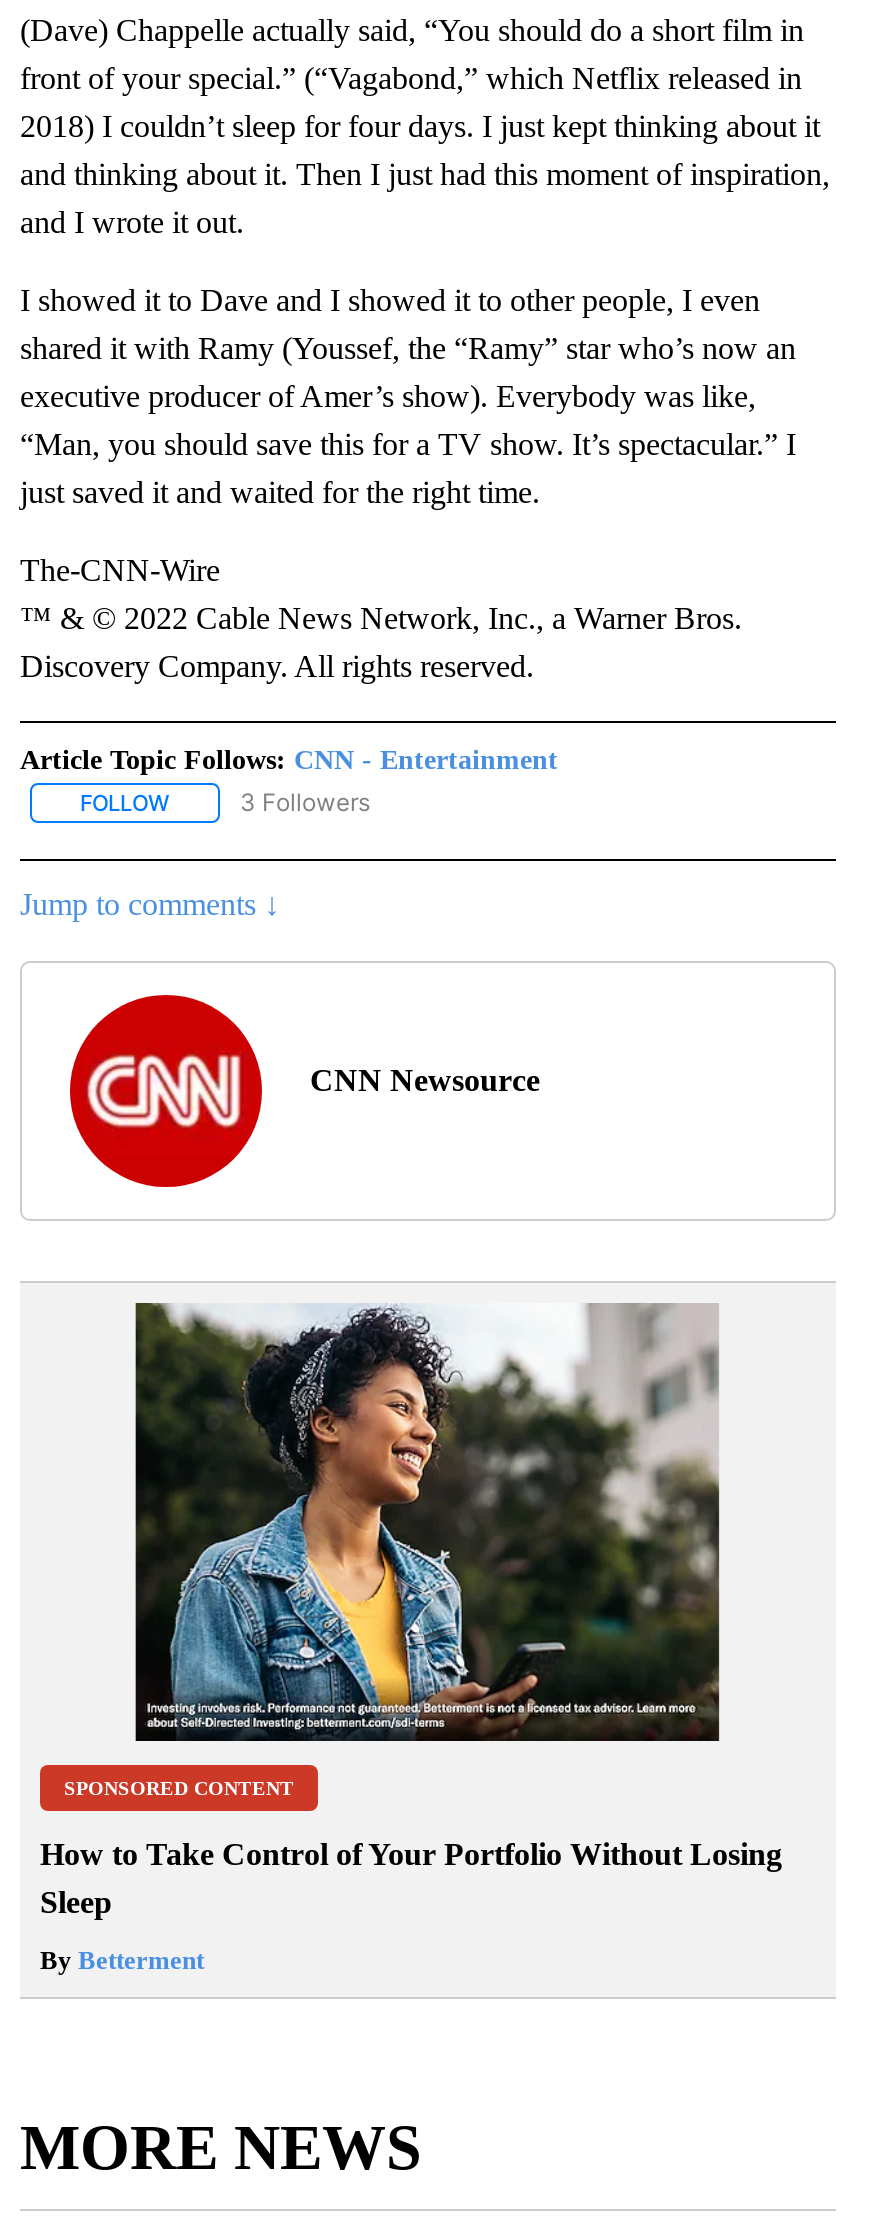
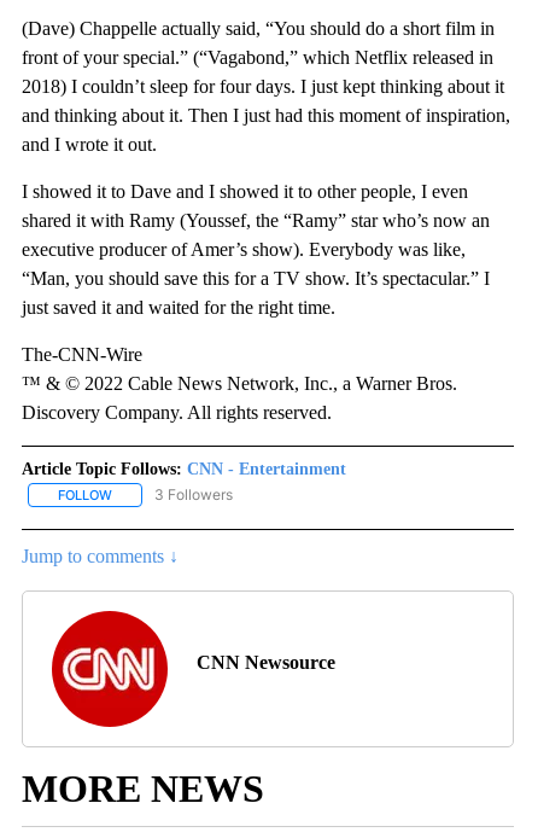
[40,1301,782,1974] [image] | SPONSORED CONTENT | How to Take Control of Your Portfolio Without Losing | Sleep | By Betterment -> none

